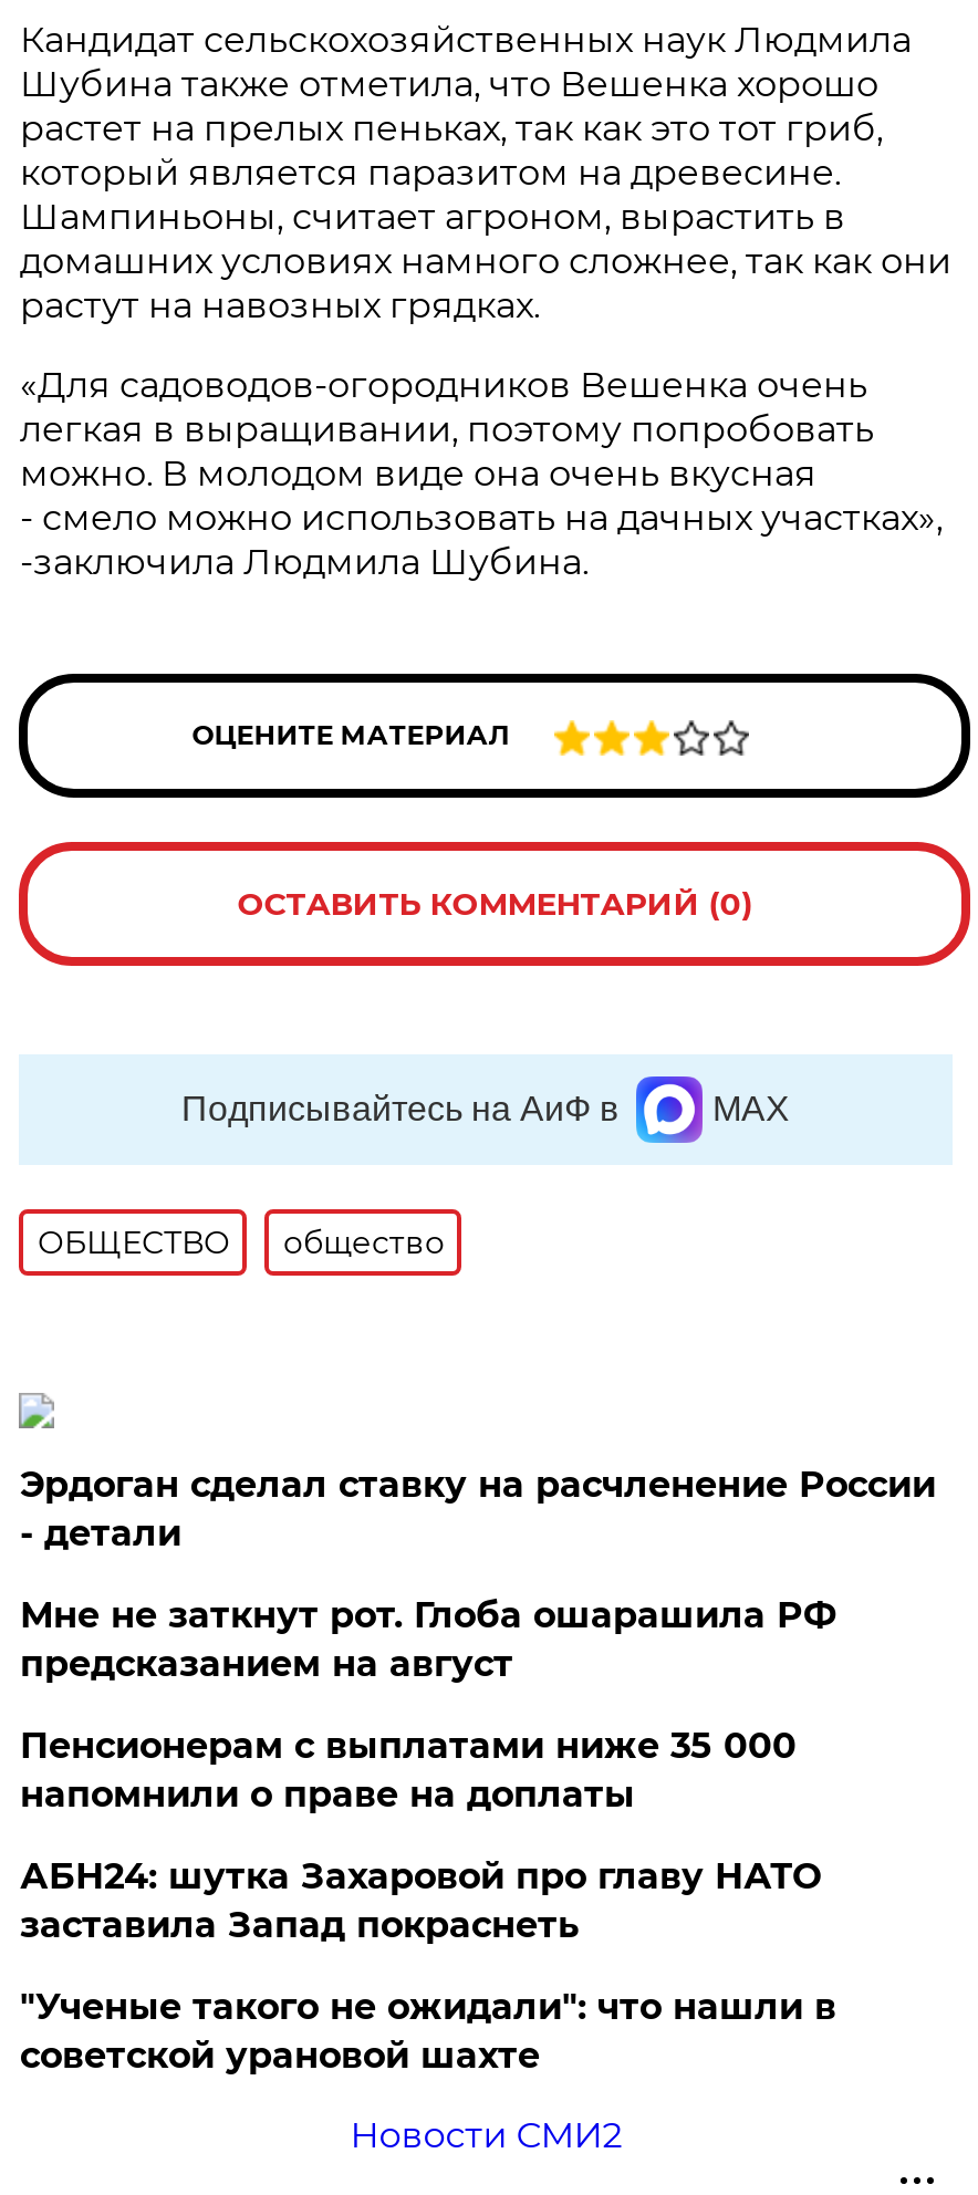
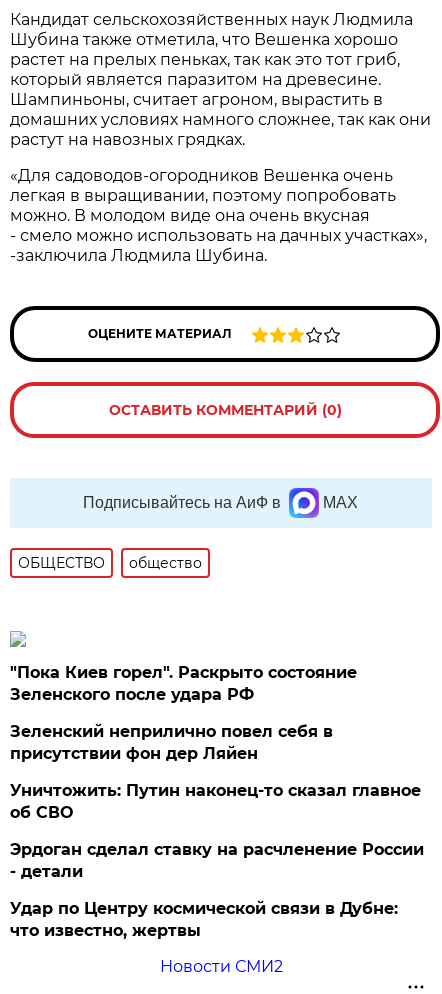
none -> [10,663,421,822] "Пока Киев горел". Раскрыто состояние | Зеленского после удара РФ | Зеленский неприлично повел cебя в | присутствии фон дер Ляйен | Уничтожить: Путин наконец-то сказал главное | об СВО
moved [20,1464,936,1554] -> [10,840,424,881]: Эрдоган сделал ставку на расчленение России | - детали
[20,1594,836,2077] Мне не заткнут рот. Глоба ошарашила РФ | предсказанием на август | Пенсионерам с выплатами ниже 35 000 | напомнили о праве на доплаты | АБН24: шутка Захаровой про главу НАТО | заставила Запад покраснеть | "Ученые такого не ожидали": что нашли в | советской урановой шахте -> [10,899,398,940] Удар по Центру космической связи в Дубне: | что известно, жертвы

